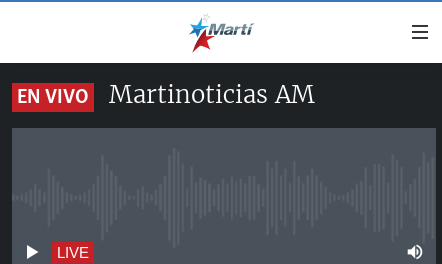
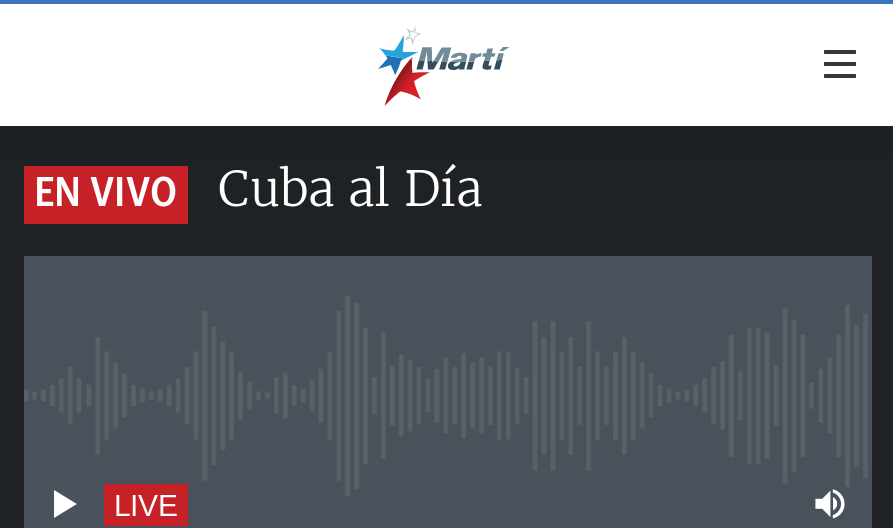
[109,79,315,110] Martinoticias AM -> [218,158,482,220] Cuba al Día

